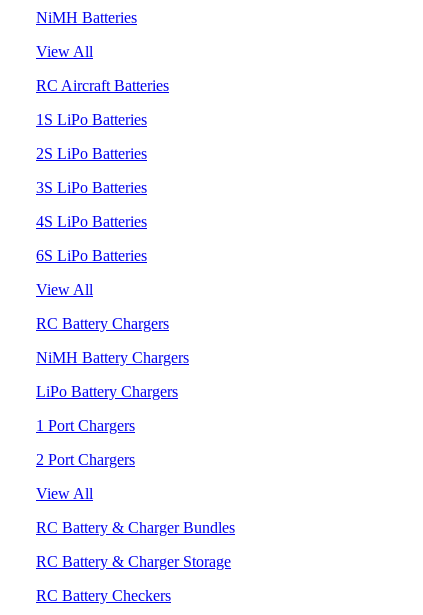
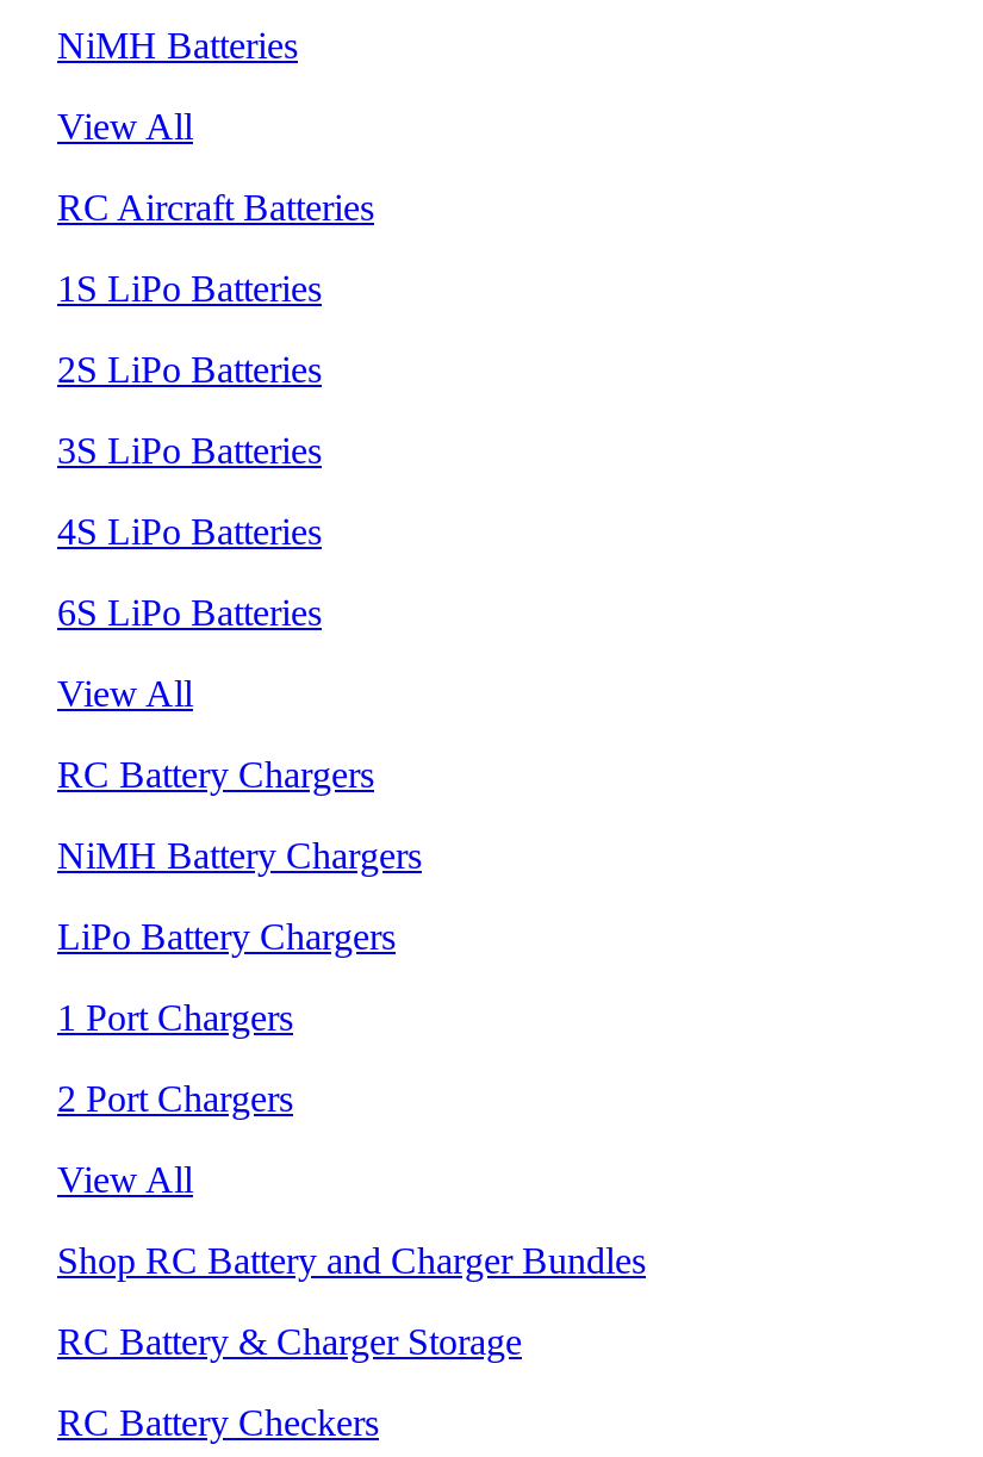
[36,519,235,536] RC Battery & Charger Bundles -> [57,1240,646,1280] Shop RC Battery and Charger Bundles

